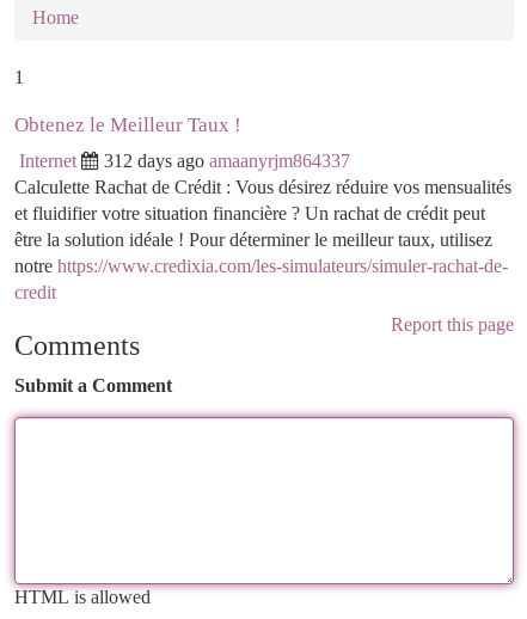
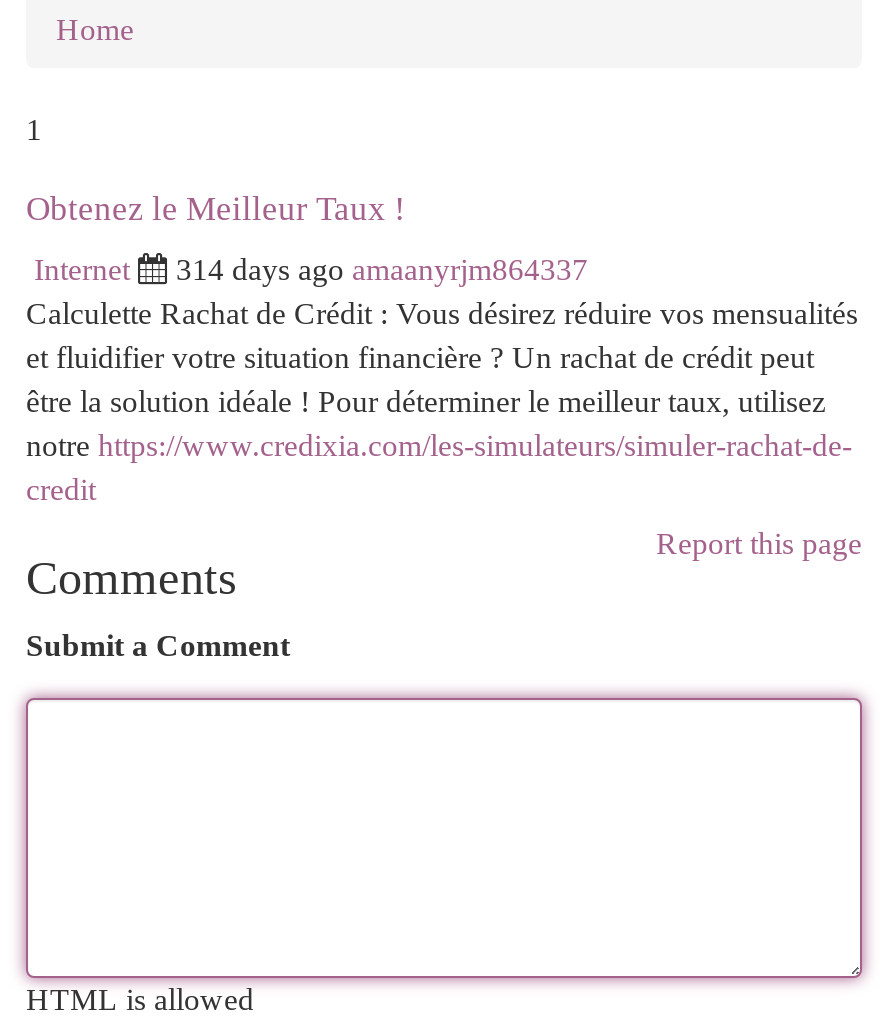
[104,151,350,171] 312 days ago amaanyrjm864337 -> [176,252,588,286] 314 days ago amaanyrjm864337

